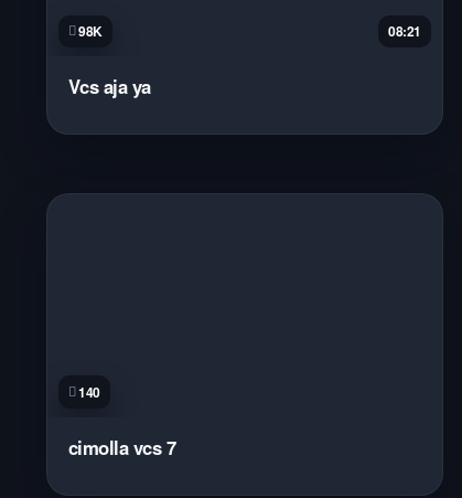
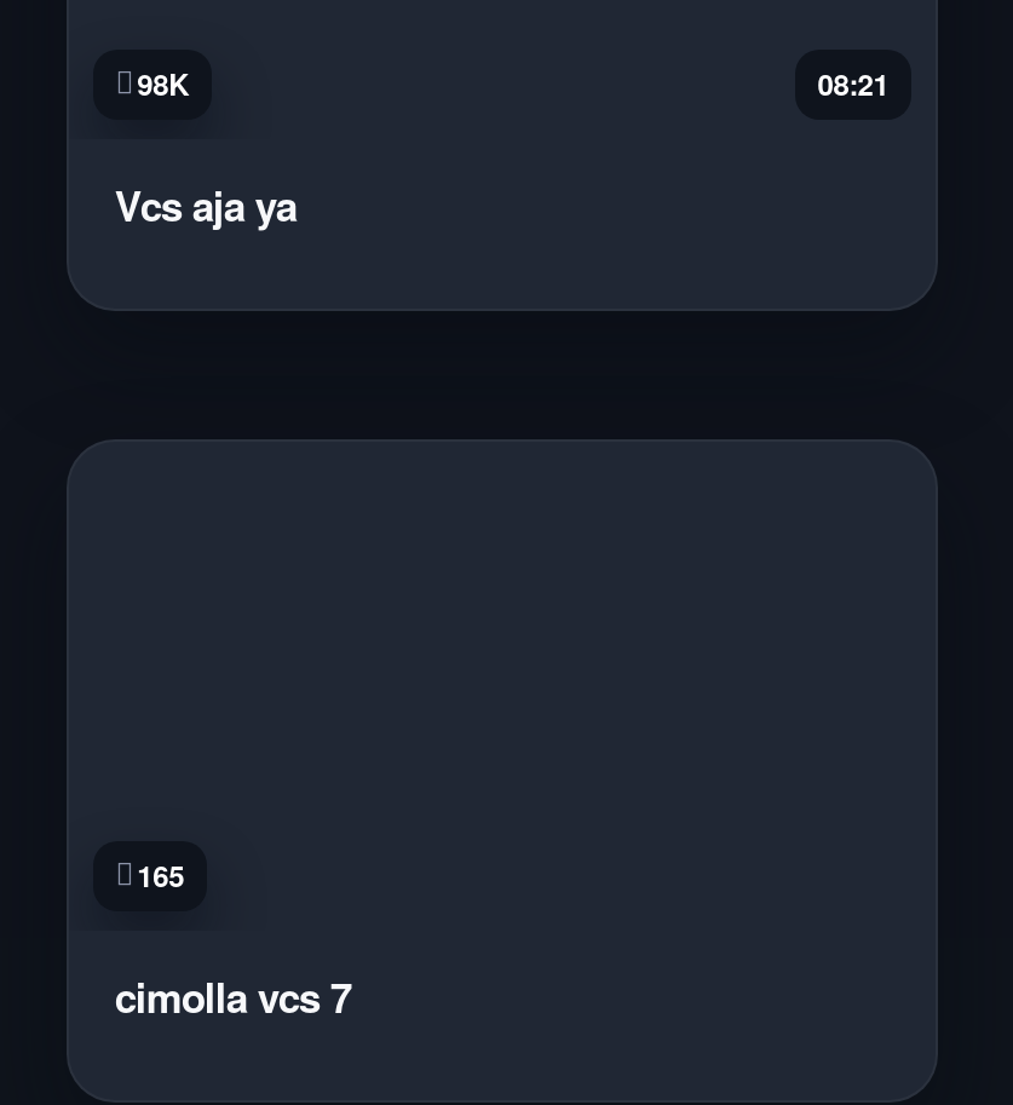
[78,382,100,402] 140 -> [137,853,184,897] 165

